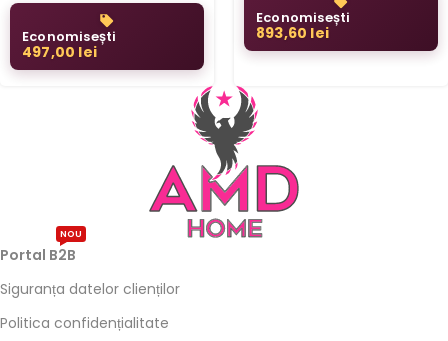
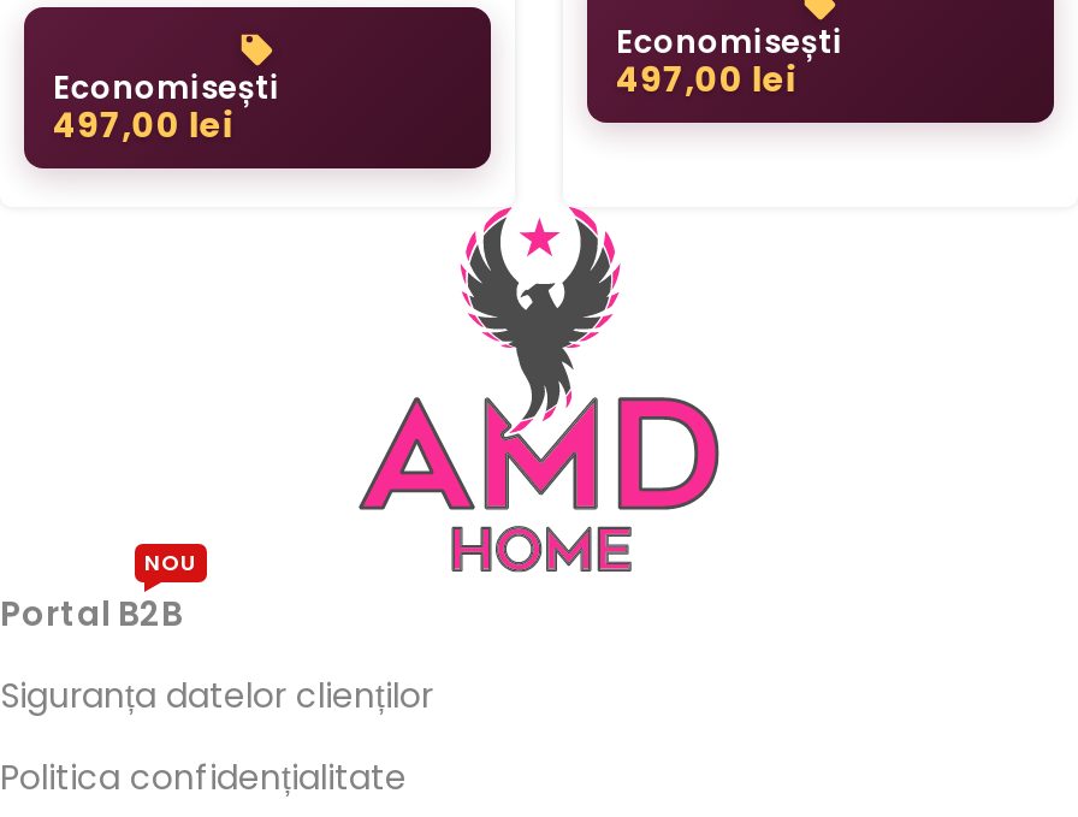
[256,23,329,43] 893,60 lei -> [616,55,796,103] 497,00 lei

